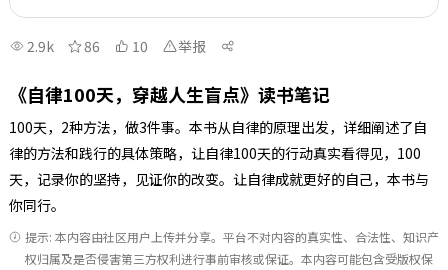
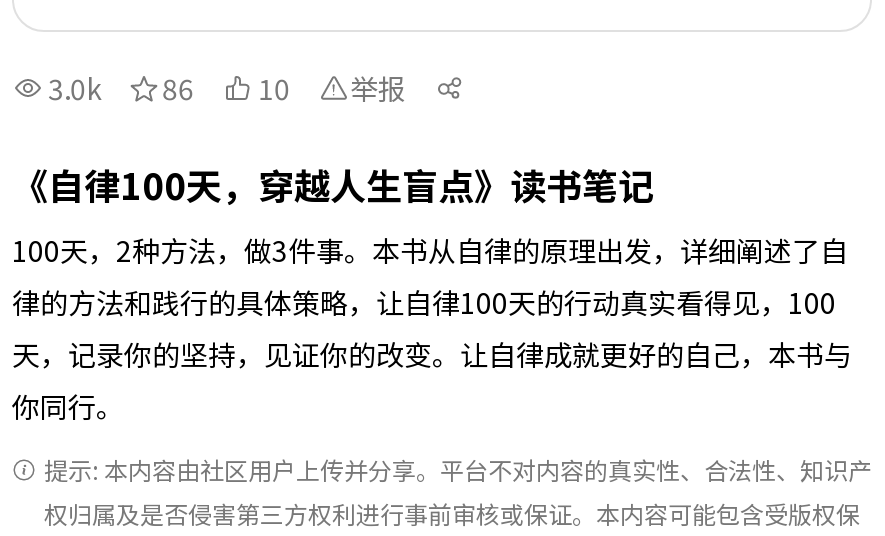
[27,36,206,56] 2.9k 86 10 举报 -> [48,68,406,108] 3.0k 86 10 举报

